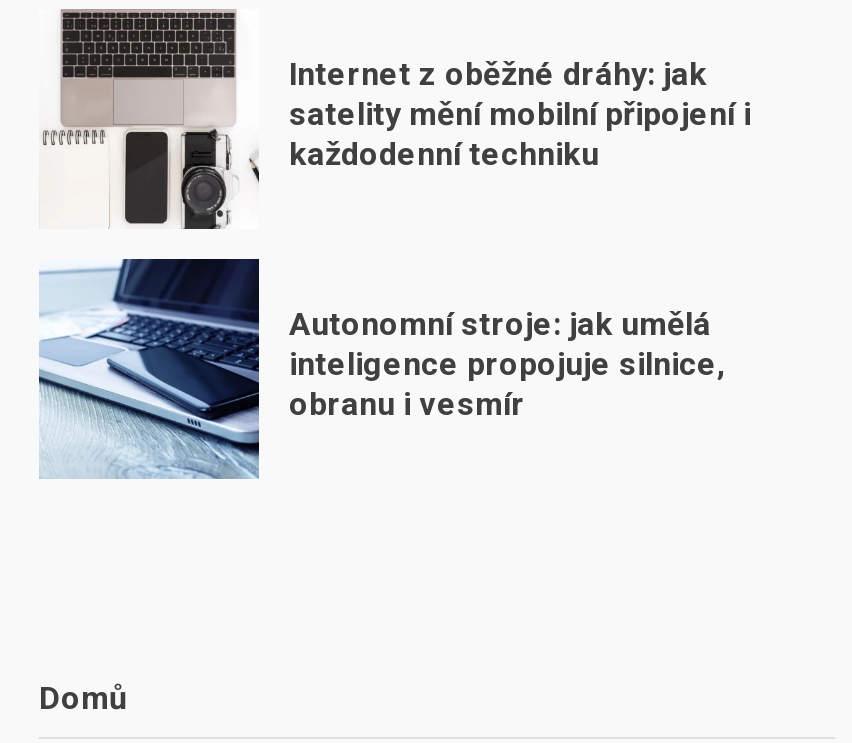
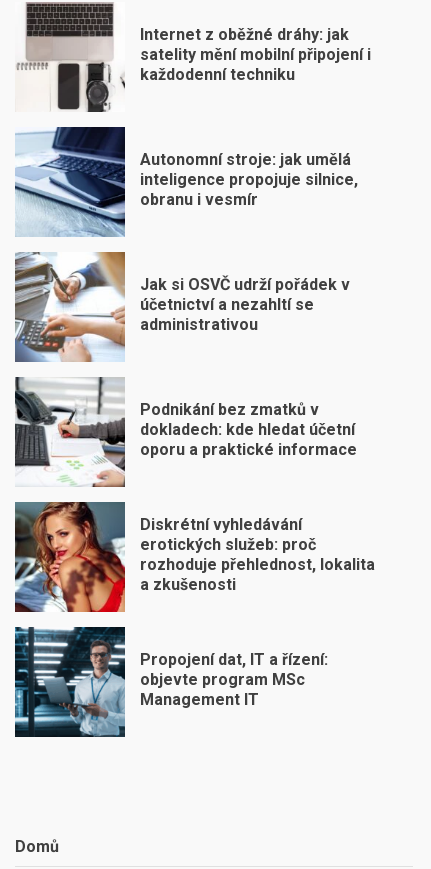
none -> [14,251,350,363] [image] | Jak si OSVČ udrží pořádek v | účetnictví a nezahltí se | administrativou
none -> [14,376,357,488] [image] | Podnikání bez zmatků v | dokladech: kde hledat účetní | oporu a praktické informace
none -> [14,501,375,613] [image] | Diskrétní vyhledávání | erotických služeb: proč | rozhoduje přehlednost, lokalita | a zkušenosti
none -> [14,626,328,738] [image] | Propojení dat, IT a řízení: | objevte program MSc | Management IT

